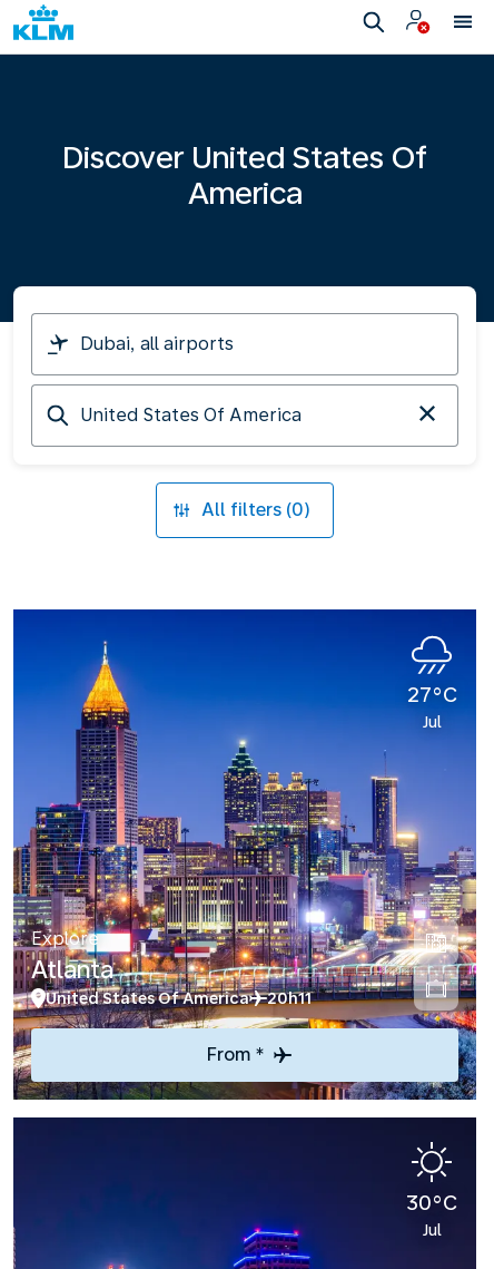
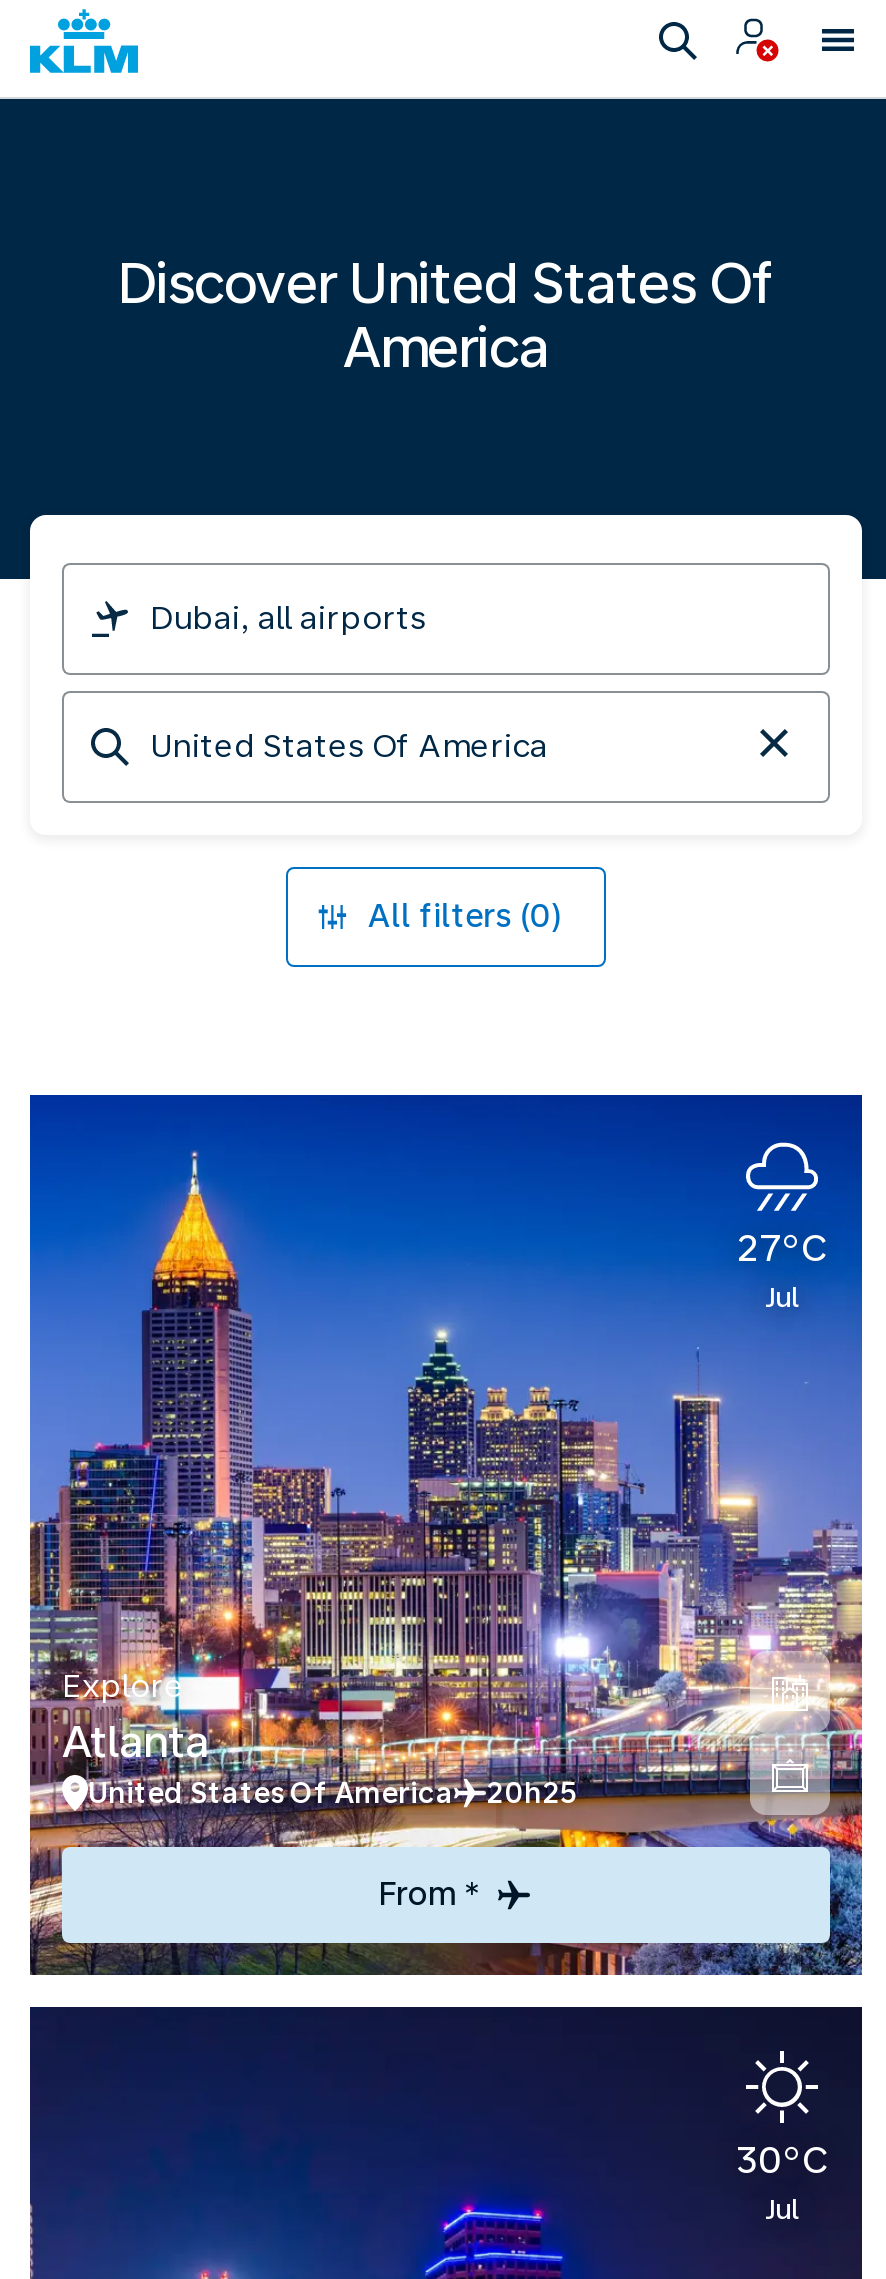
[46,989,312,1007] United States Of America 20h11 -> [88,1777,578,1809] United States Of America 20h25

